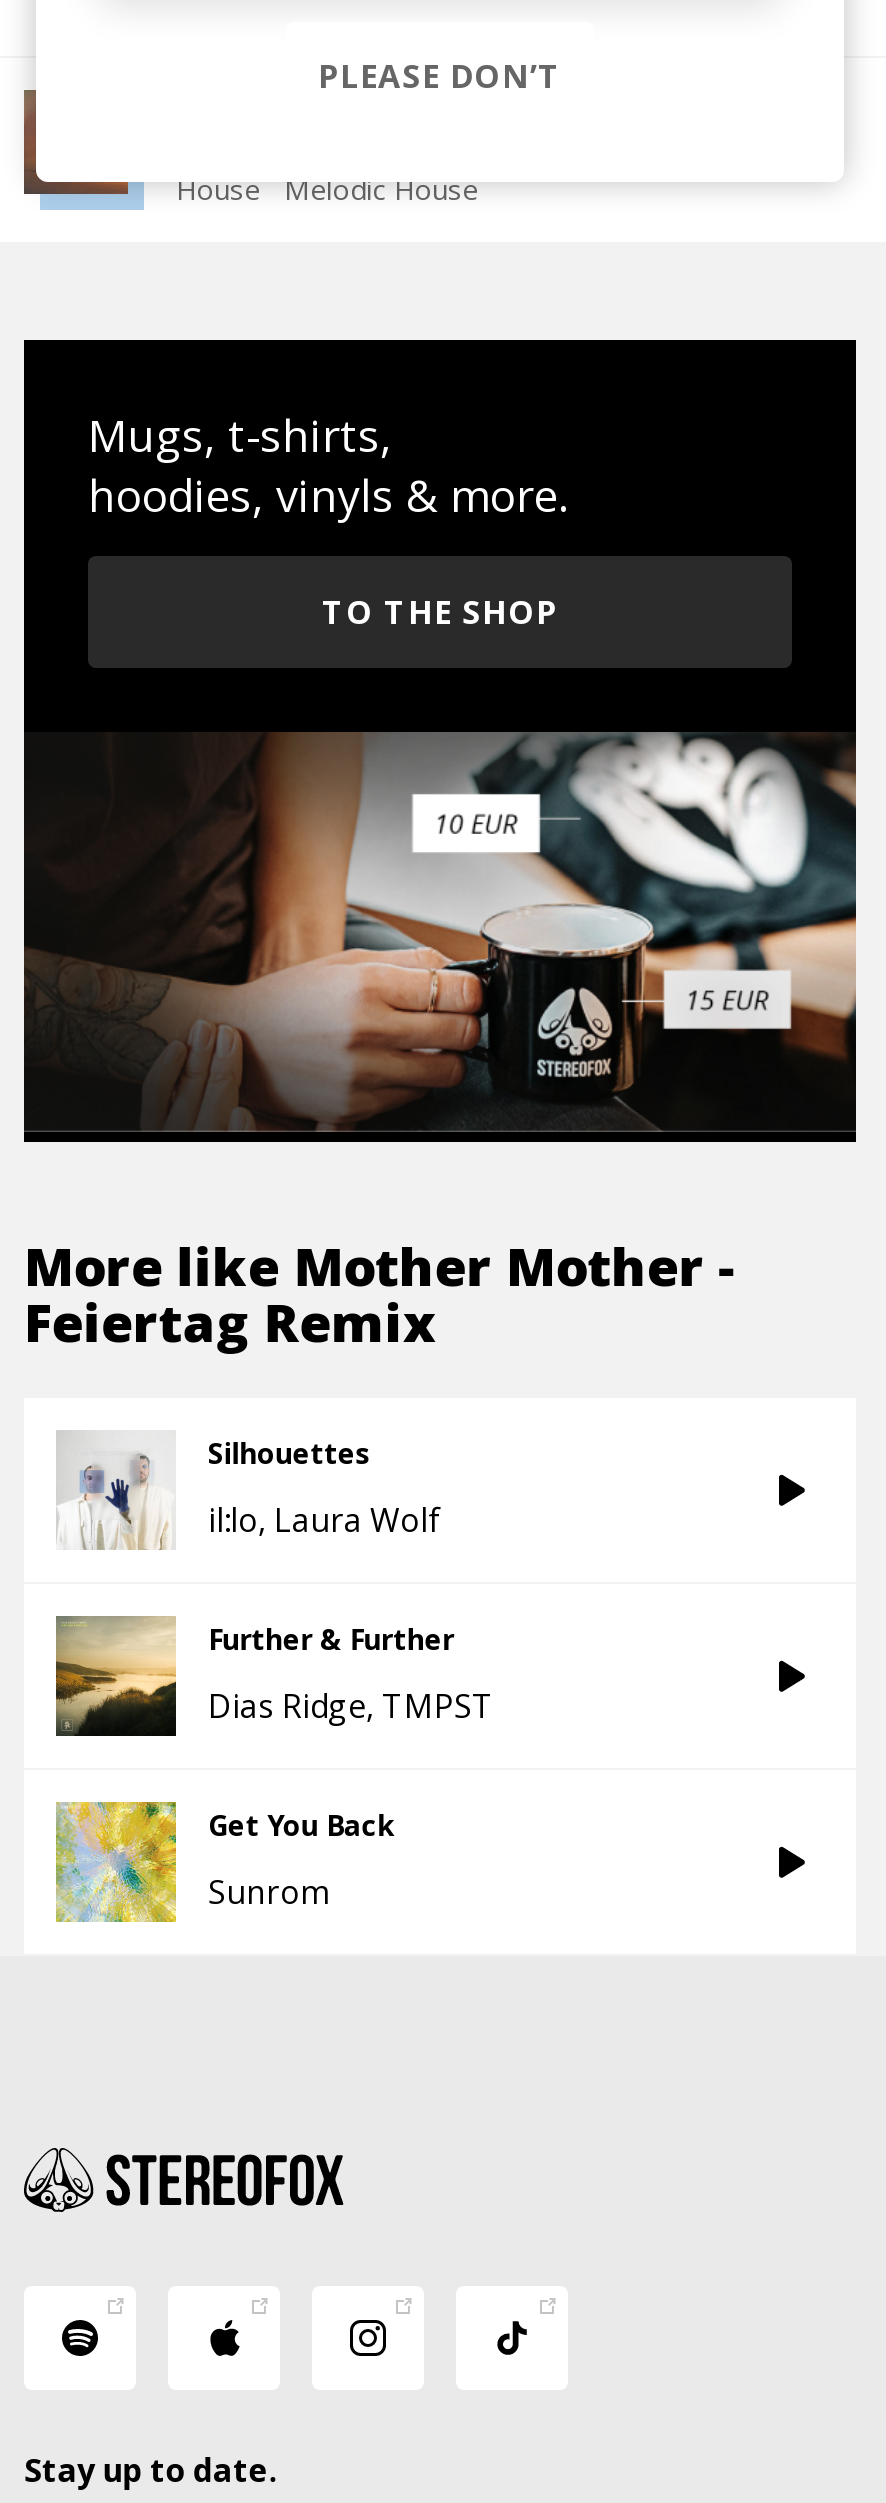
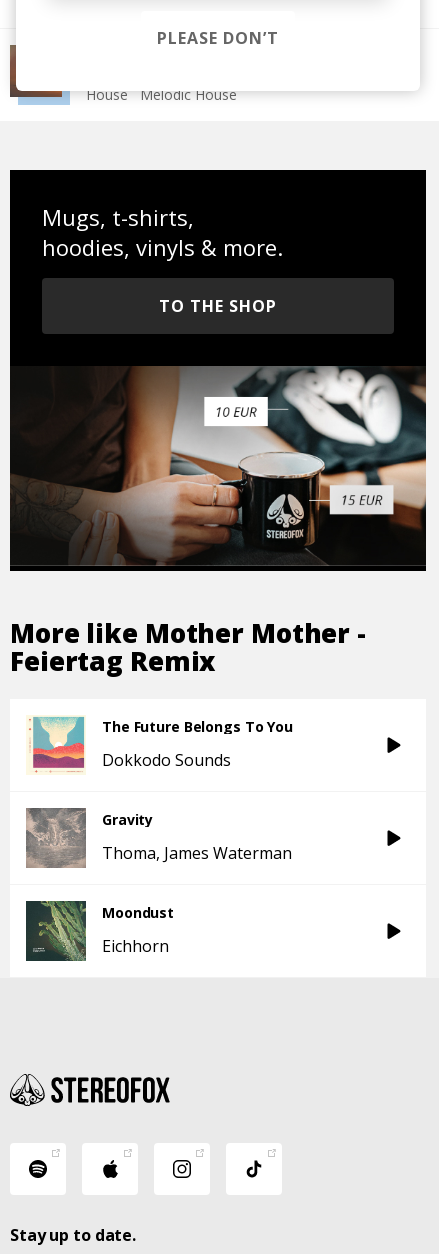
[58,1432,371,1550] [image] | Silhouettes -> [28,716,293,774] [image] | The Future Belongs To You
[208,1497,440,1541] il:lo Laura Wolf -> [102,748,231,770] Dokkodo Sounds
[56,1616,454,1736] [image] | Further & Further -> [26,808,153,867] [image] | Gravity
[208,1683,494,1727] Dias Ridge TMPST -> [102,841,292,863] Thoma James Waterman
[54,1800,395,1924] [image] | Get You Back -> [25,900,174,962] [image] | Moondust
[208,1869,328,1913] Sunrom -> [102,934,169,956] Eichhorn

